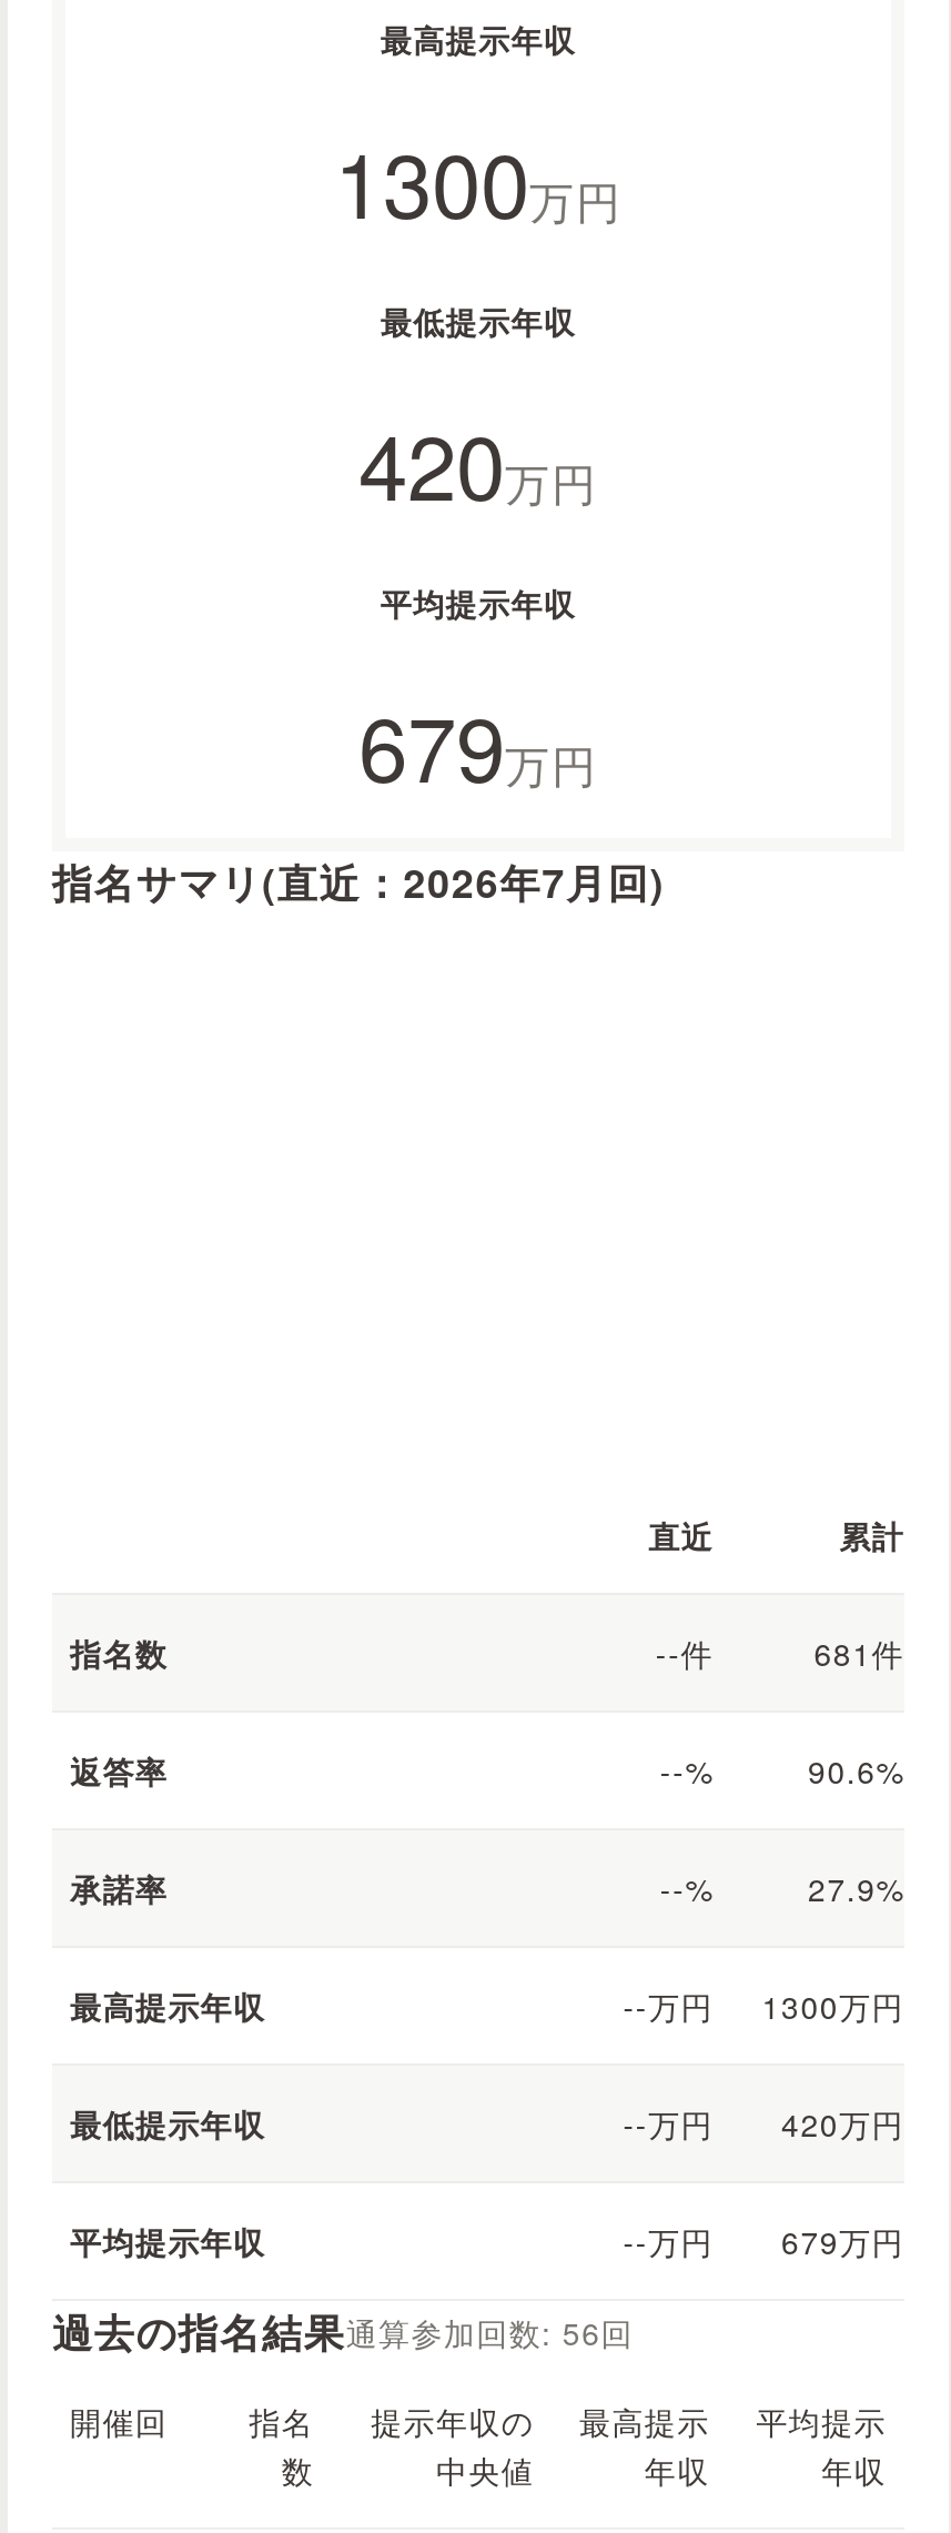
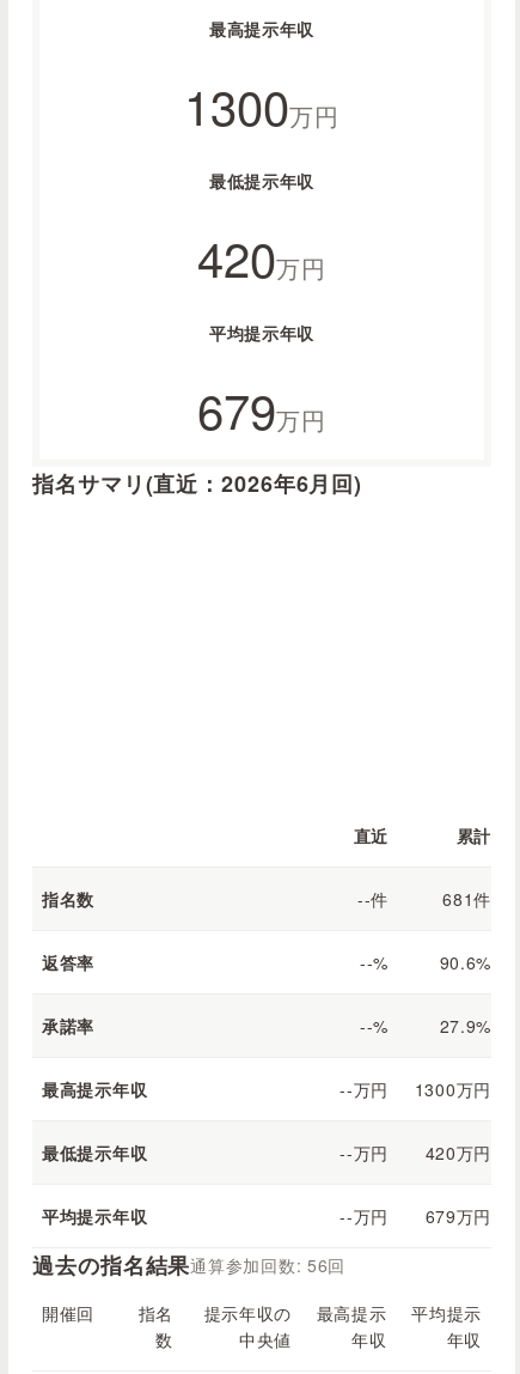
[52,854,665,911] 指名サマリ(直近：2026年7月回) -> [32,468,362,499] 指名サマリ(直近：2026年6月回)

